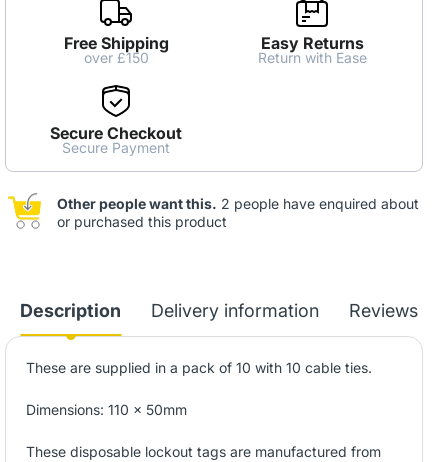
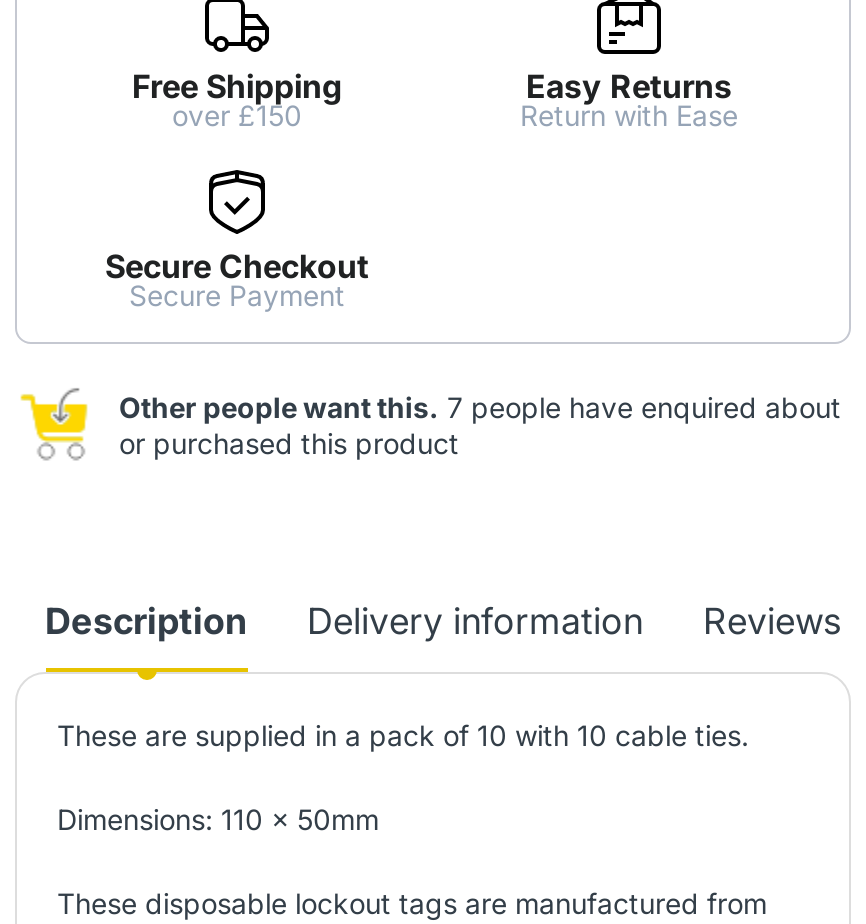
[57,194,419,211] Other people want this. 2 people have enquired about -> [119,389,841,423] Other people want this. 7 people have enquired about

